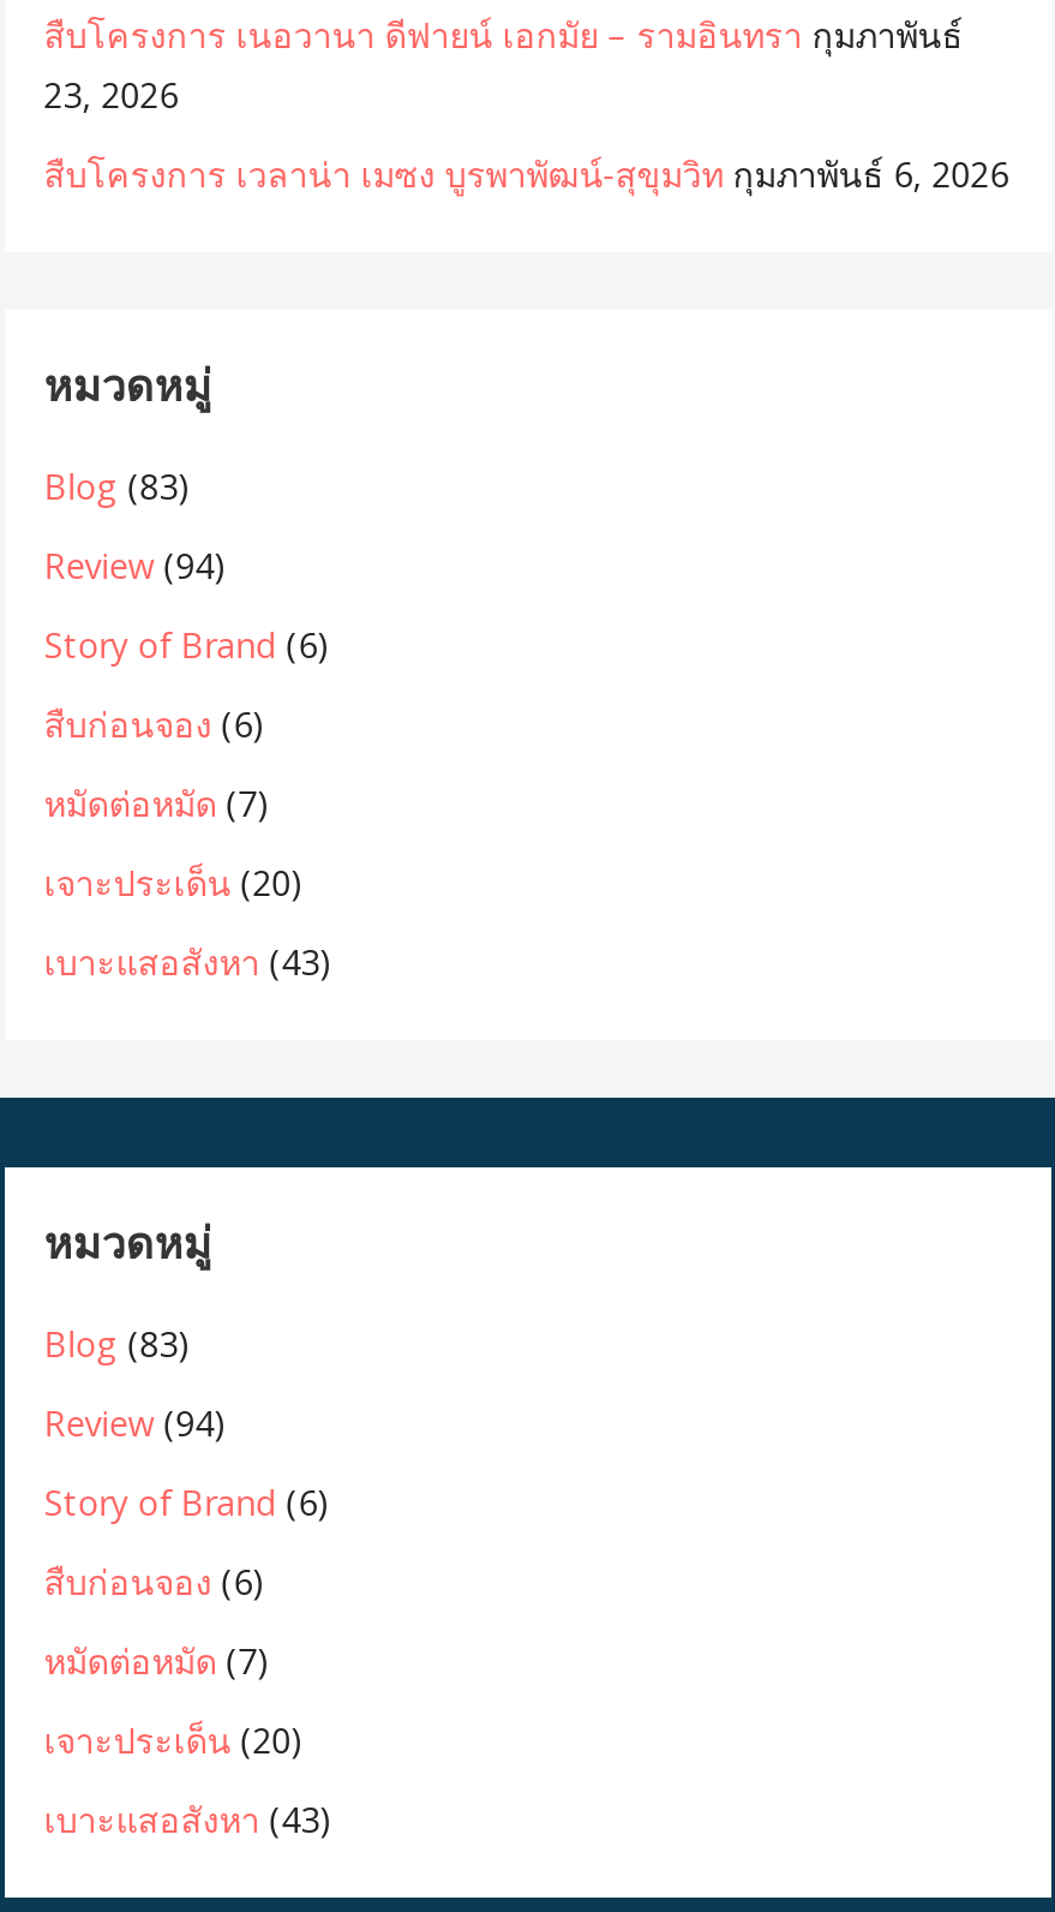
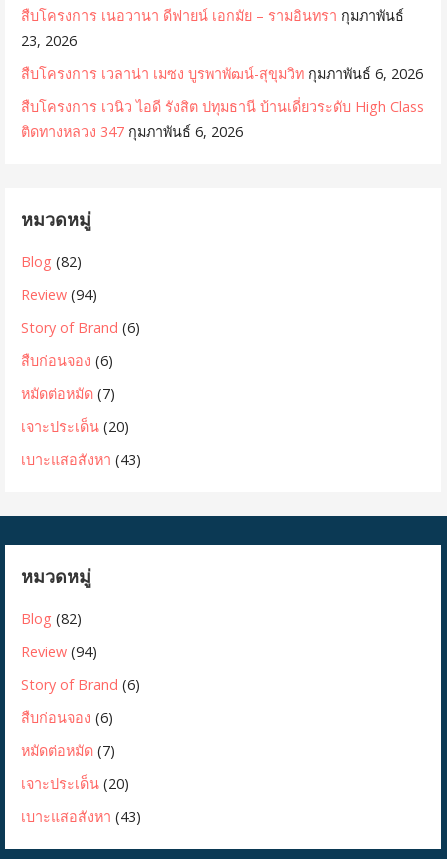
none -> [21,97,424,141] สืบโครงการ เวนิว ไอดี รังสิต ปทุมธานี บ้านเดี่ยวระดับ High Class | ติดทางหลวง 347 กุมภาพันธ์ 6, 2026
[44,463,190,509] Blog (83) -> [21,252,82,271] Blog (82)
[44,1320,190,1366] Blog (83) -> [21,608,82,627] Blog (82)

